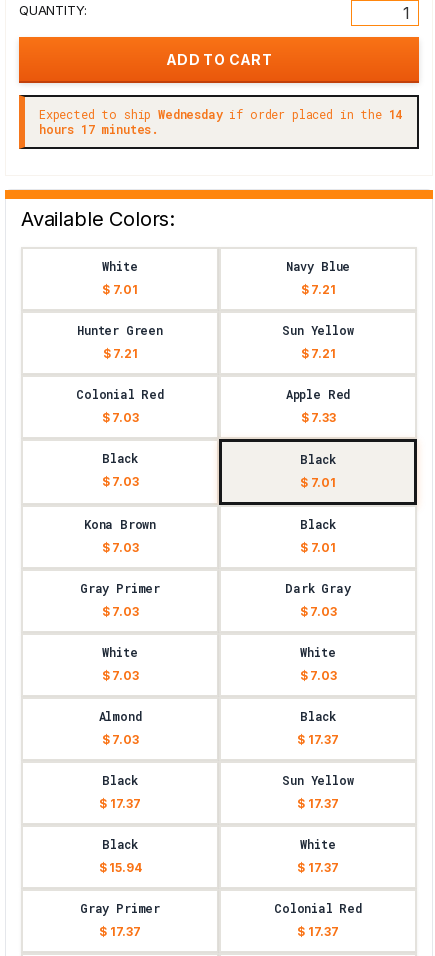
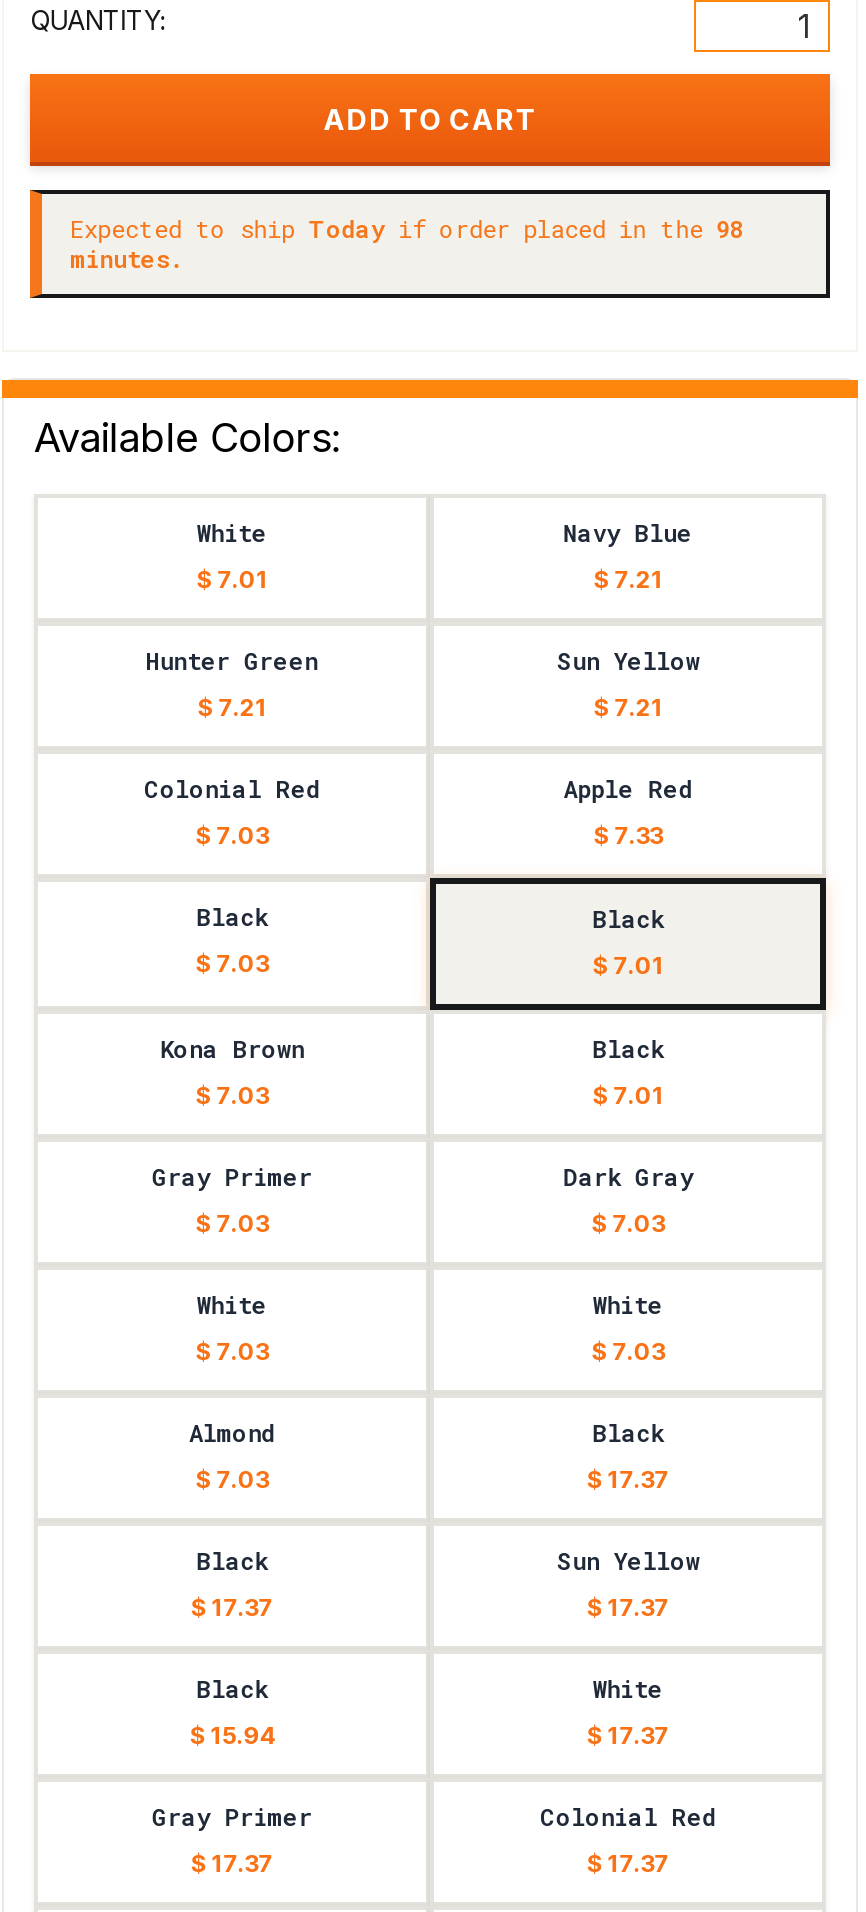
[39,106,402,137] Expected to ship Wednesday if order placed in the 14 | hours 17 minutes. -> [70,212,744,274] Expected to ship Today if order placed in the 98 | minutes.

